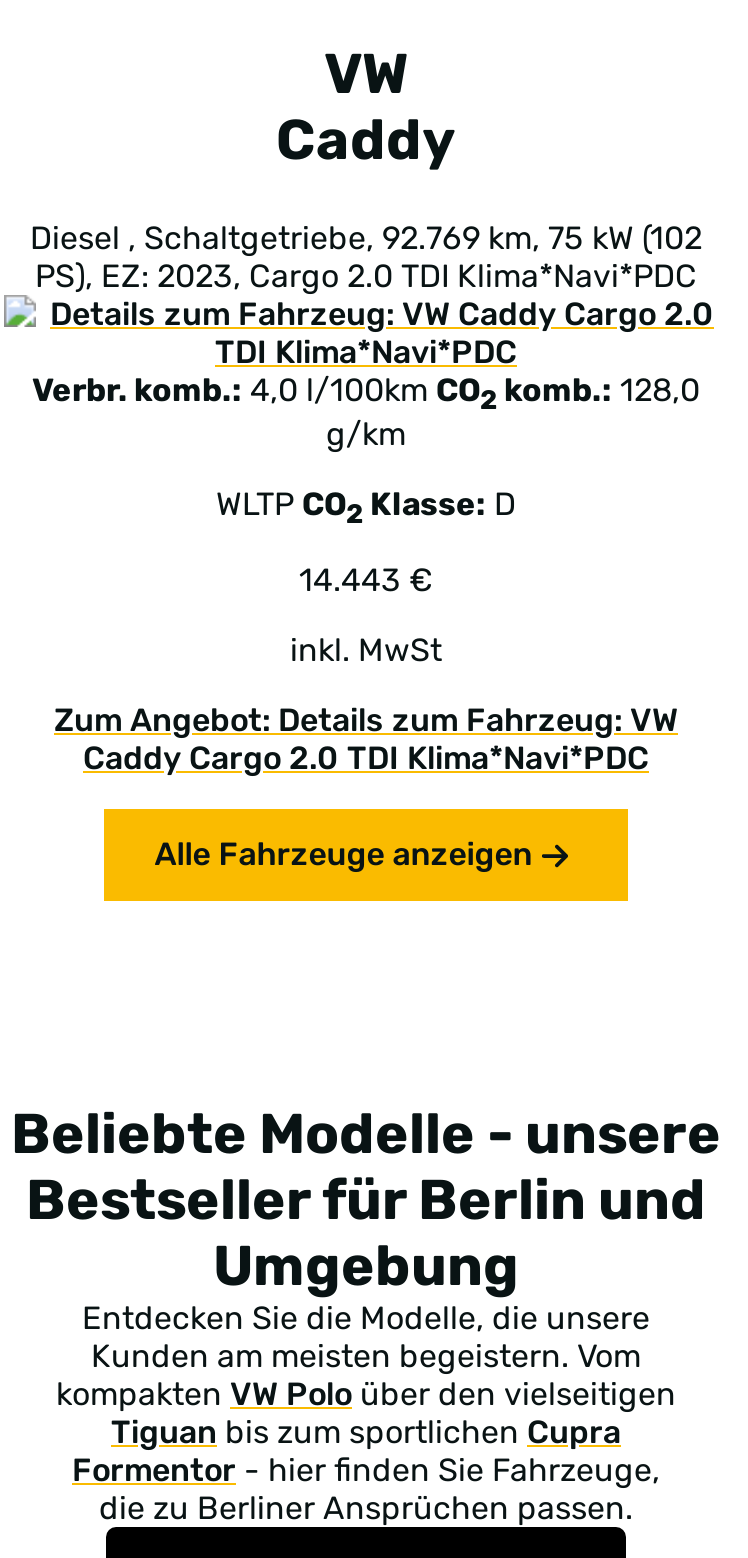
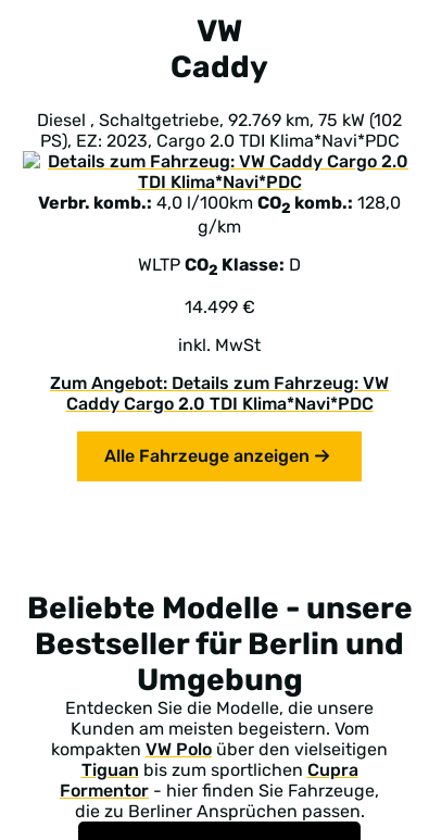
[299,561,433,599] 14.443 € -> [184,296,255,317] 14.499 €

